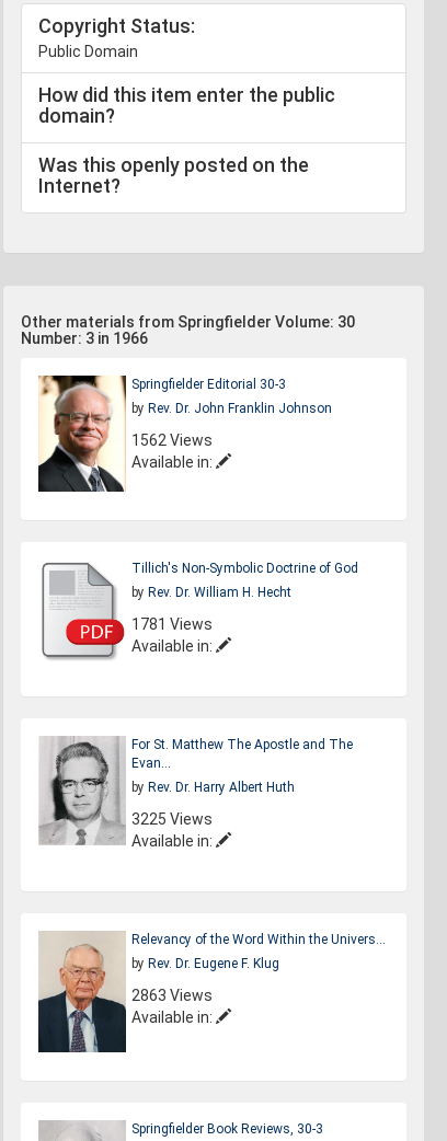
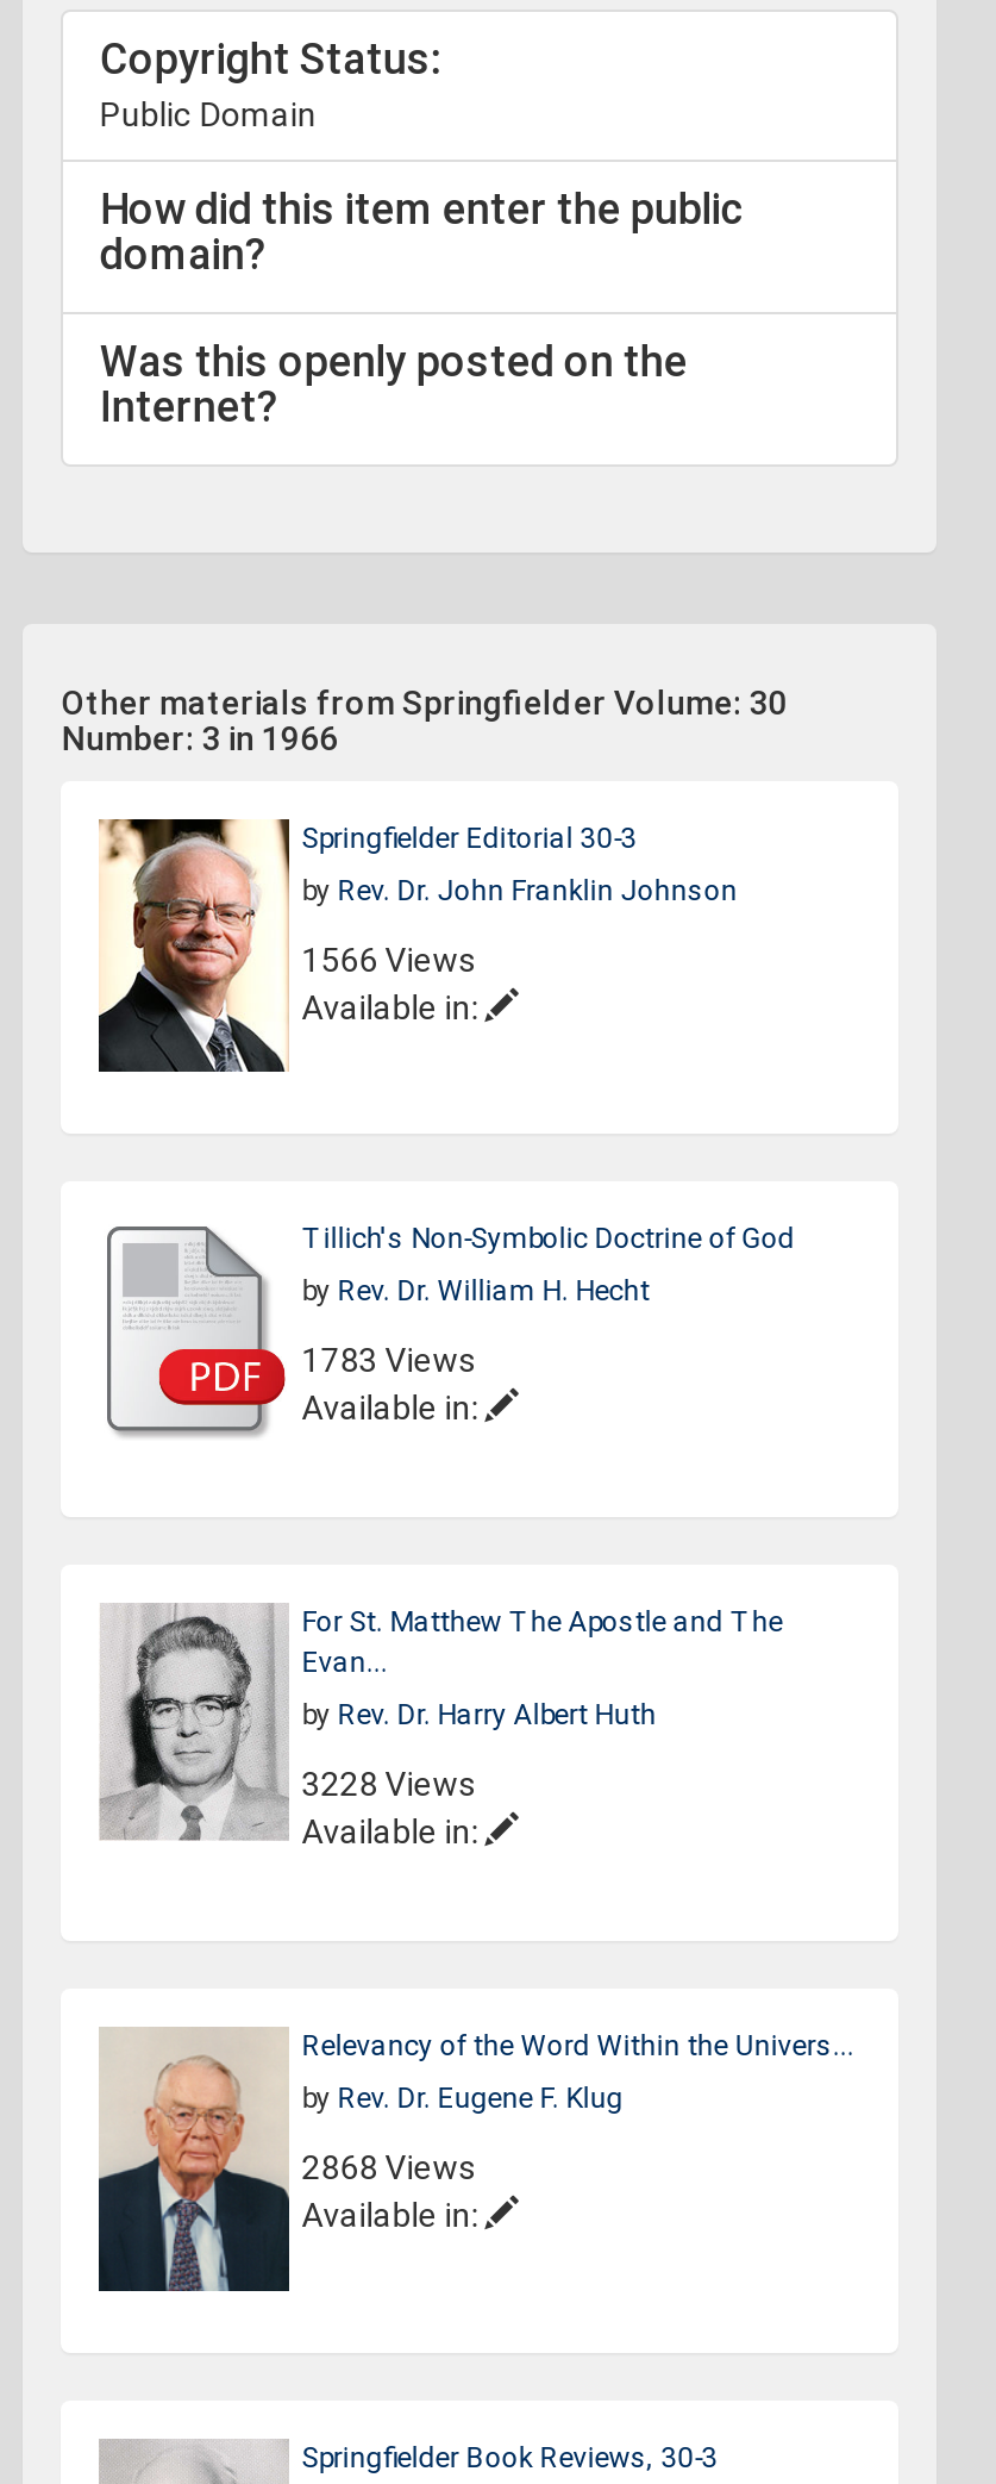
[132,431,213,449] 1562 Views -> [302,941,478,979] 1566 Views
[132,616,213,633] 1781 Views -> [302,1342,478,1380] 1783 Views
[132,811,213,828] 3225 Views -> [302,1766,478,1804] 3228 Views
[132,987,213,1005] 2863 Views -> [302,2149,478,2187] 2868 Views

